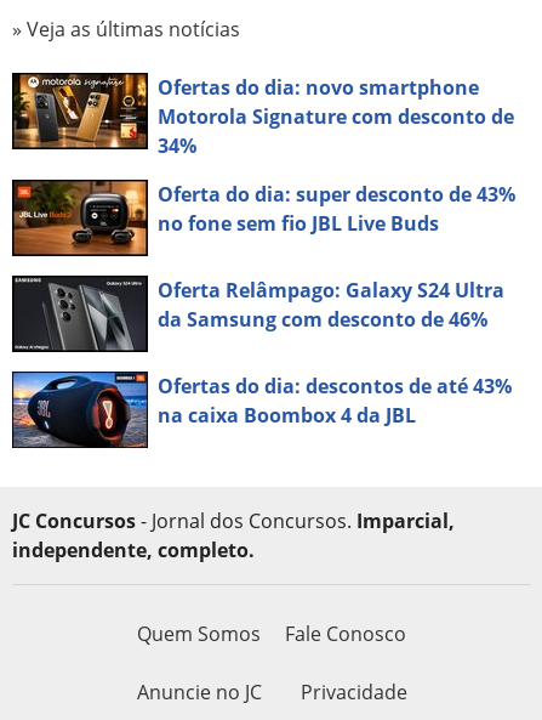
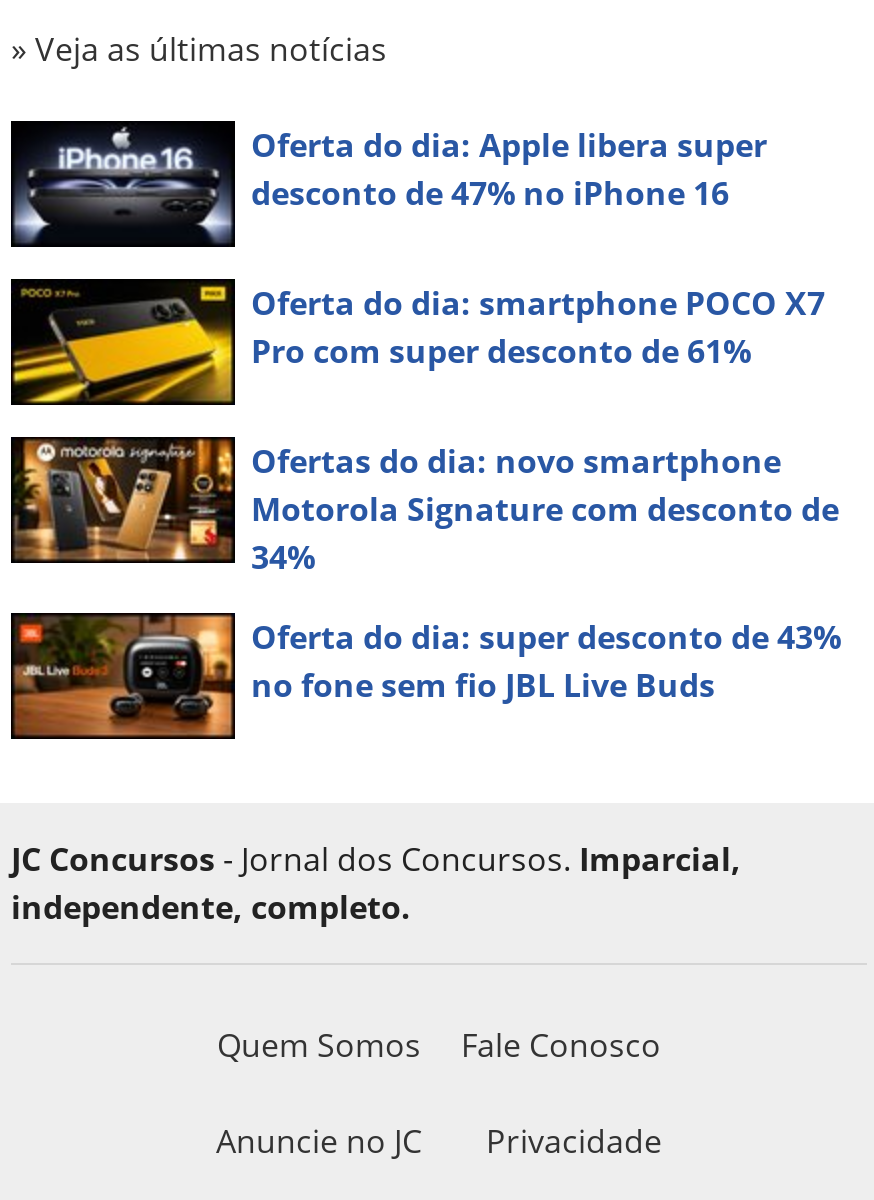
none -> [9,277,235,407] [image]
none -> [11,121,825,373] [image] | Oferta do dia: Apple libera super | desconto de 47% no iPhone 16 | Oferta do dia: smartphone POCO X7 | Pro com super desconto de 61%
moved [11,72,515,237] -> [9,435,841,707]: [image] | Ofertas do dia: novo smartphone | Motorola Signature com desconto de | 34% | Oferta do dia: super desconto de 43% | no fone sem fio JBL Live Buds
[11,274,512,429] [image] | Oferta Relâmpago: Galaxy S24 Ultra | da Samsung com desconto de 46% | Ofertas do dia: descontos de até 43% | na caixa Boombox 4 da JBL -> none
[12,372,147,448] [image] -> none

